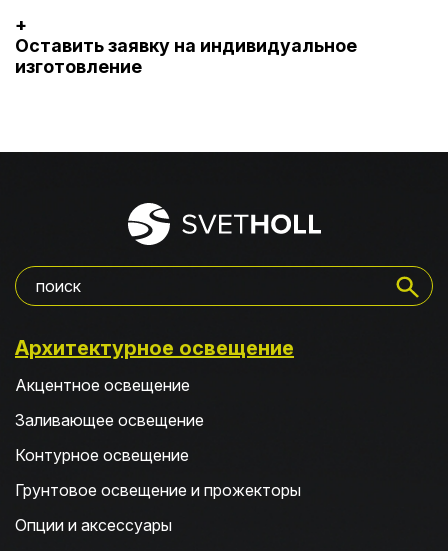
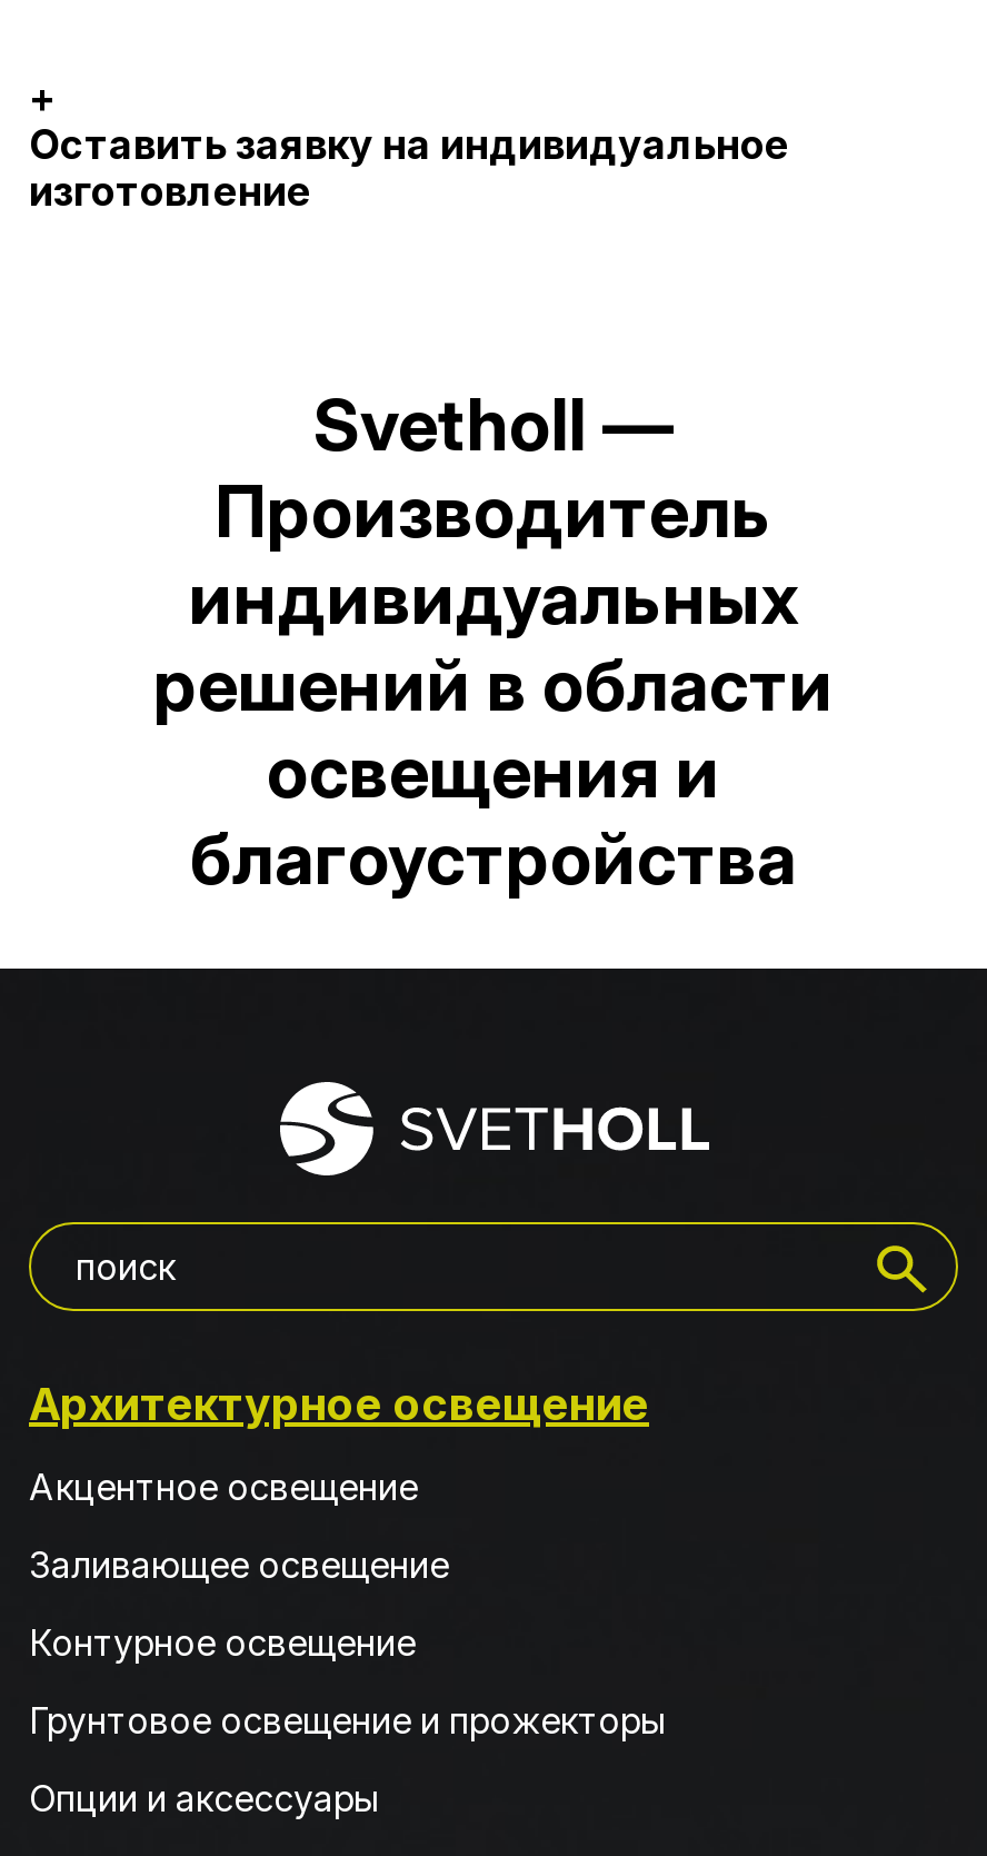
none -> [153,381,834,902] Svetholl — | Производитель | индивидуальных | решений в области | освещения и | благоустройства

